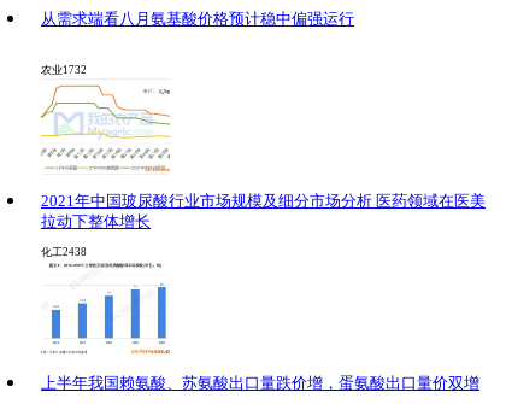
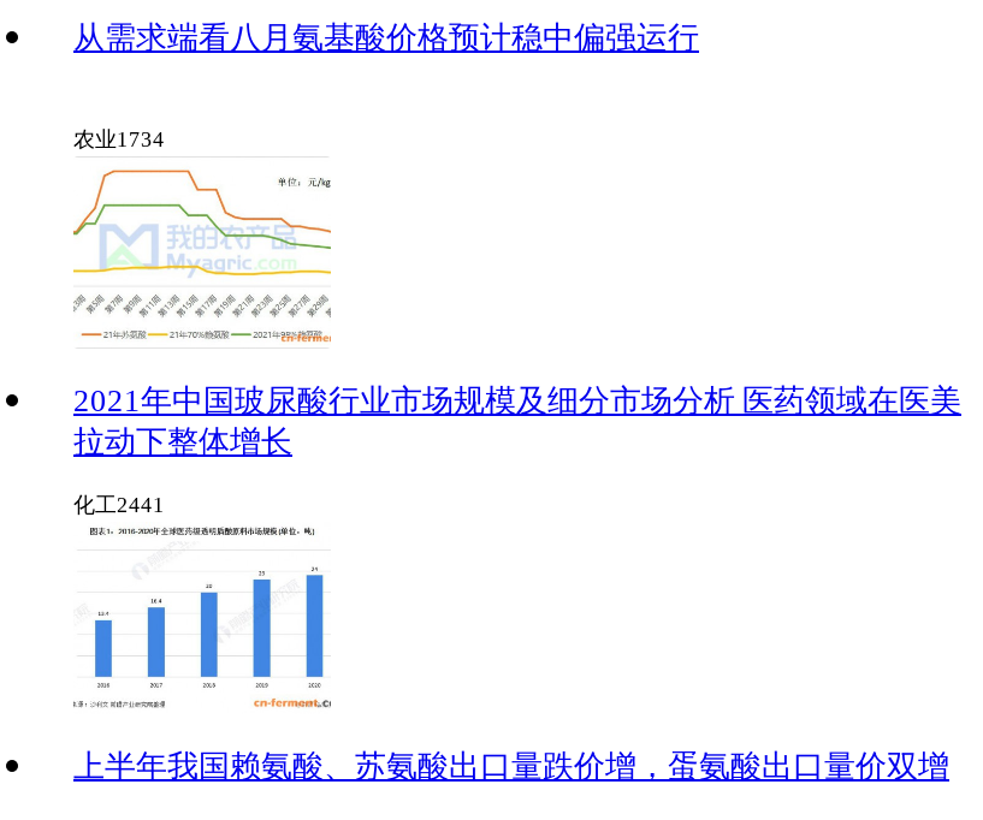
[41,64,87,76] 农业1732 -> [73,128,165,152] 农业1734
[41,247,87,259] 化工2438 -> [73,492,165,516] 化工2441

